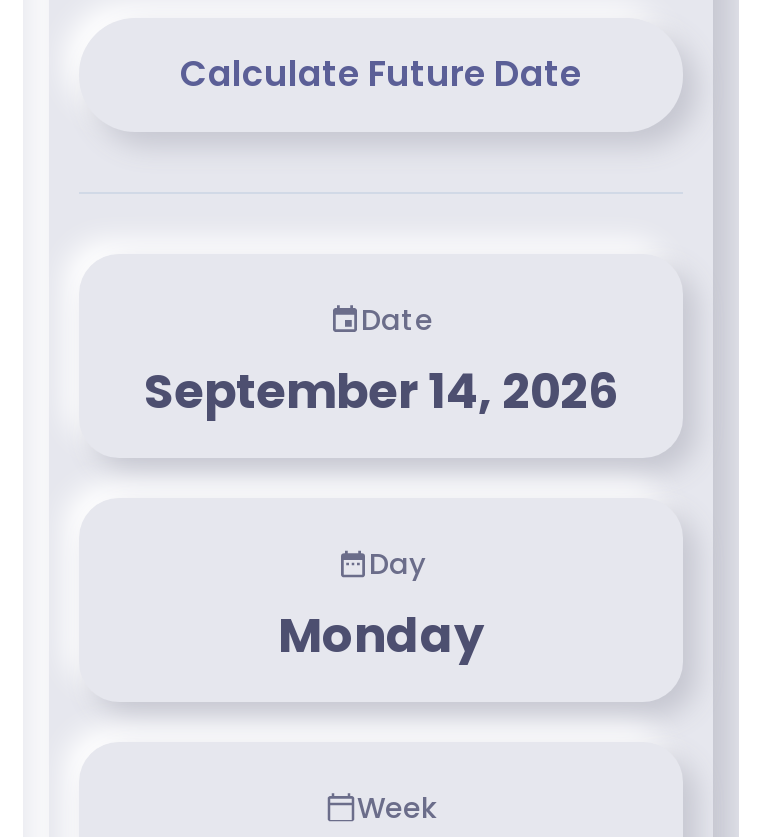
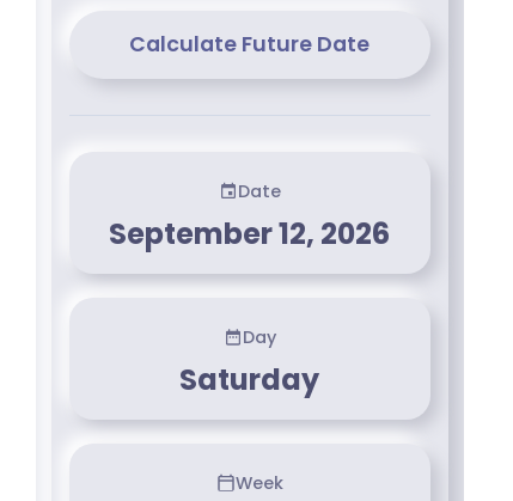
[144,358,618,424] September 14, 2026 -> [109,214,390,253] September 12, 2026
[278,602,484,668] Monday -> [180,360,320,399] Saturday

